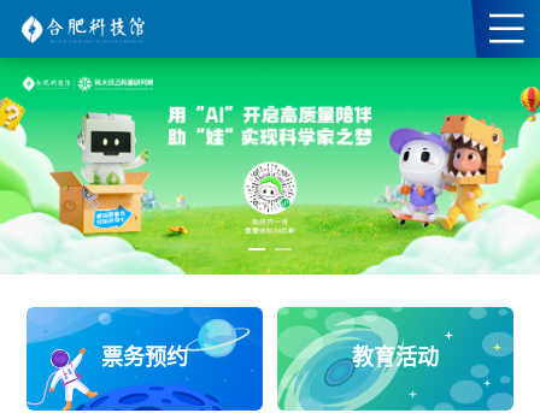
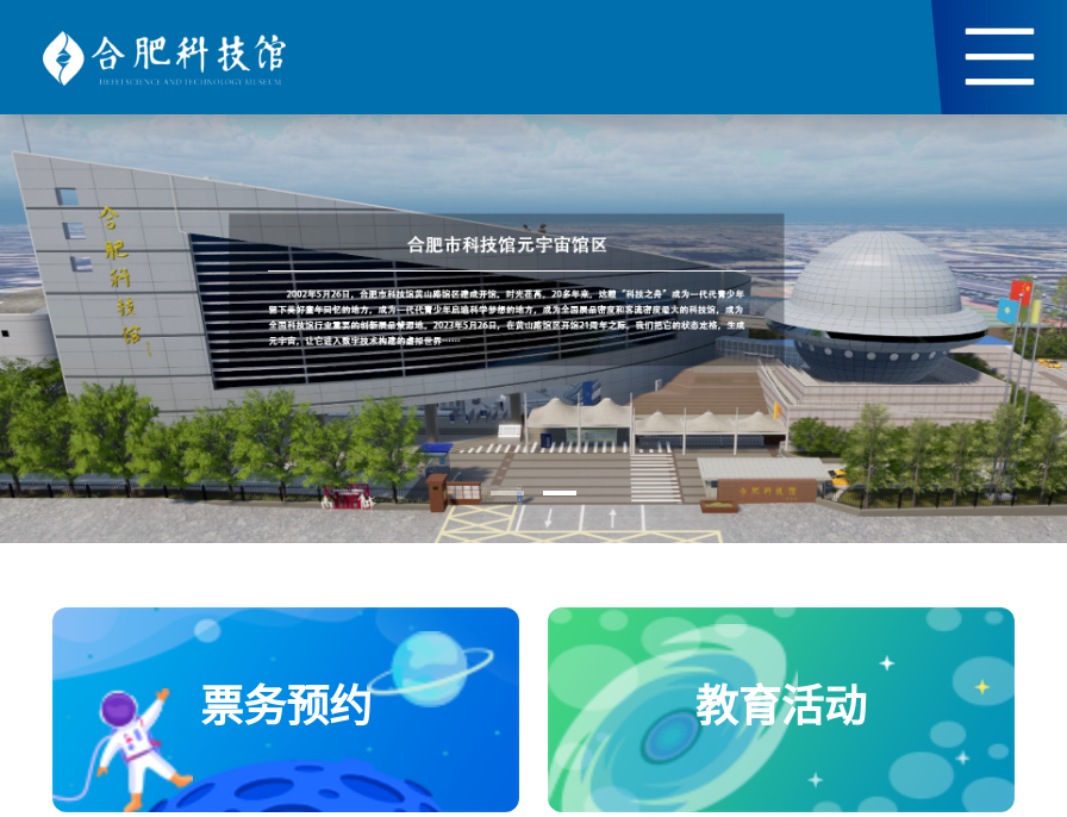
[4,58,536,276] [image] -> [7,112,1060,543] [image]

